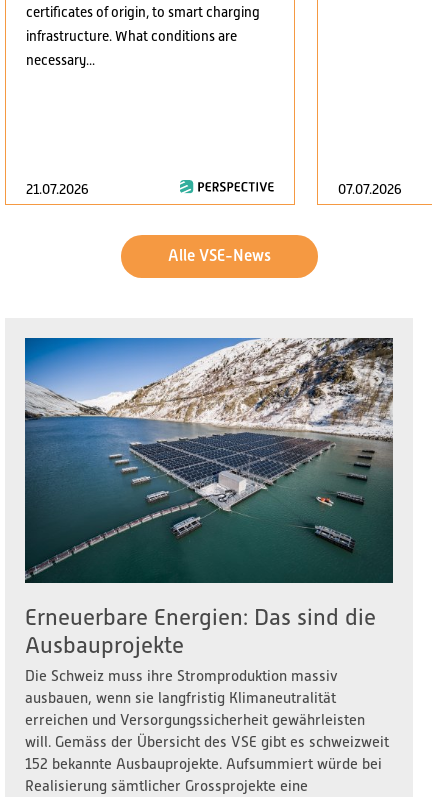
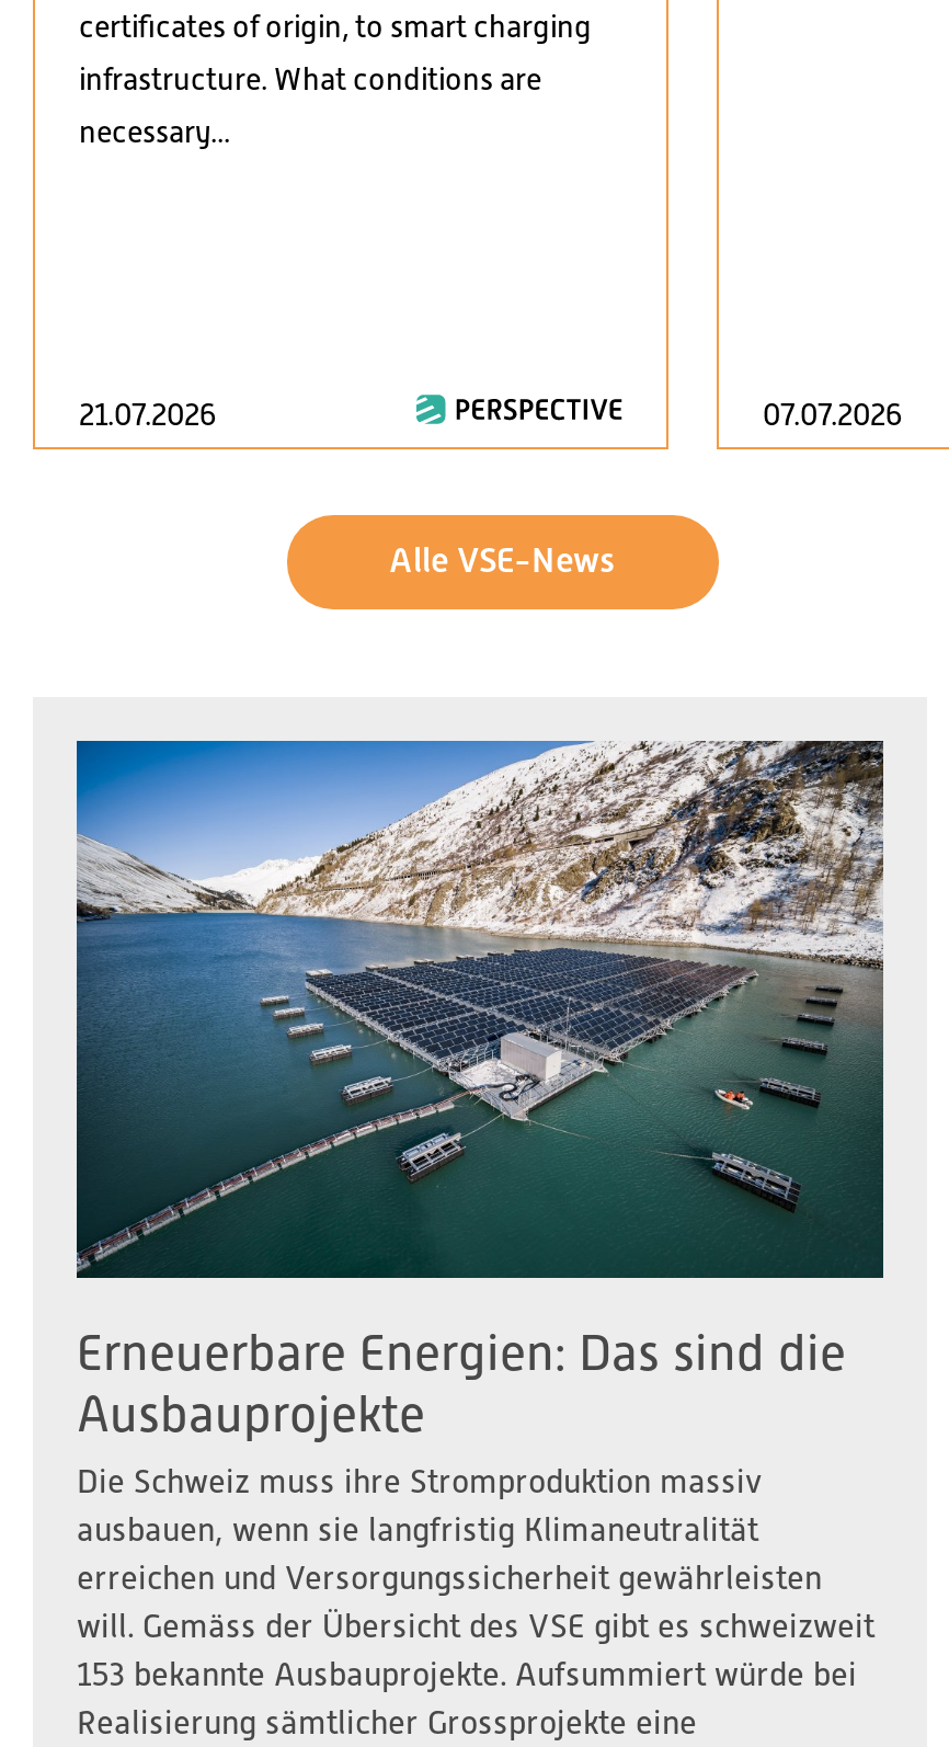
[25,755,382,772] 152 bekannte Ausbauprojekte. Aufsummiert würde bei -> [77,1655,857,1692] 153 bekannte Ausbauprojekte. Aufsummiert würde bei

